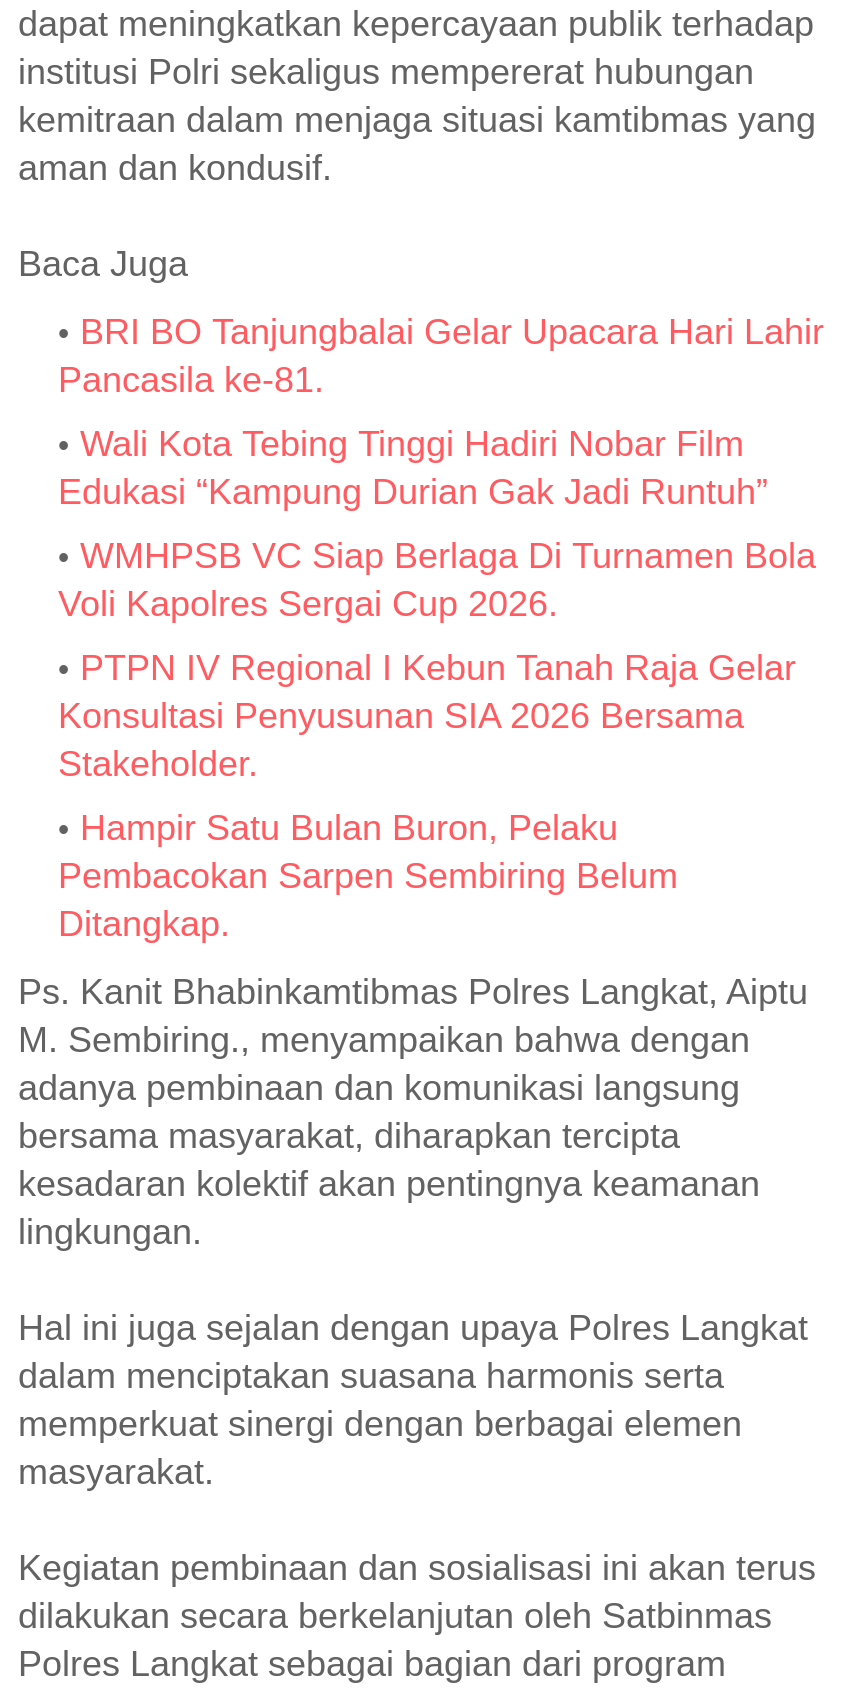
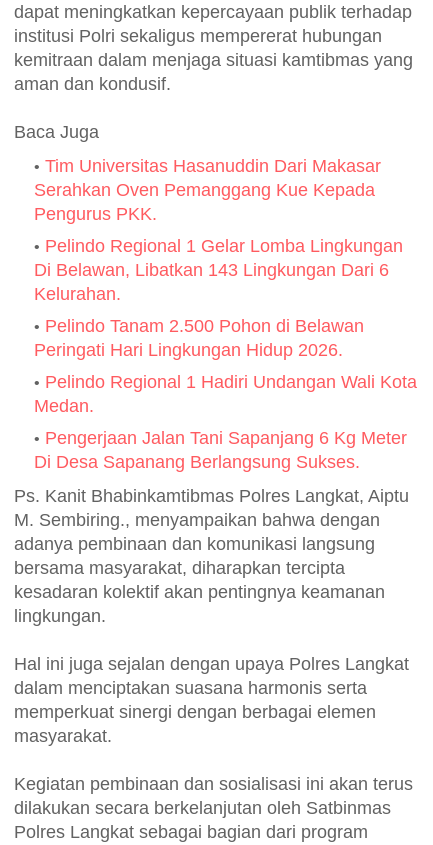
[58,312,824,400] BRI BO Tanjungbalai Gelar Upacara Hari Lahir | Pancasila ke-81. -> [34,156,381,224] Tim Universitas Hasanuddin Dari Makasar | Serahkan Oven Pemanggang Kue Kepada | Pengurus PKK.
[58,424,768,512] Wali Kota Tebing Tinggi Hadiri Nobar Film | Edukasi “Kampung Durian Gak Jadi Runtuh” -> [34,236,403,304] Pelindo Regional 1 Gelar Lomba Lingkungan | Di Belawan, Libatkan 143 Lingkungan Dari 6 | Kelurahan.
[58,536,816,624] WMHPSB VC Siap Berlaga Di Turnamen Bola | Voli Kapolres Sergai Cup 2026. -> [34,316,364,360] Pelindo Tanam 2.500 Pohon di Belawan | Peringati Hari Lingkungan Hidup 2026.
[58,648,796,784] PTPN IV Regional I Kebun Tanah Raja Gelar | Konsultasi Penyusunan SIA 2026 Bersama | Stakeholder. -> [34,372,417,416] Pelindo Regional 1 Hadiri Undangan Wali Kota | Medan.
[58,808,678,944] Hampir Satu Bulan Buron, Pelaku | Pembacokan Sarpen Sembiring Belum | Ditangkap. -> [34,428,407,472] Pengerjaan Jalan Tani Sapanjang 6 Kg Meter | Di Desa Sapanang Berlangsung Sukses.

